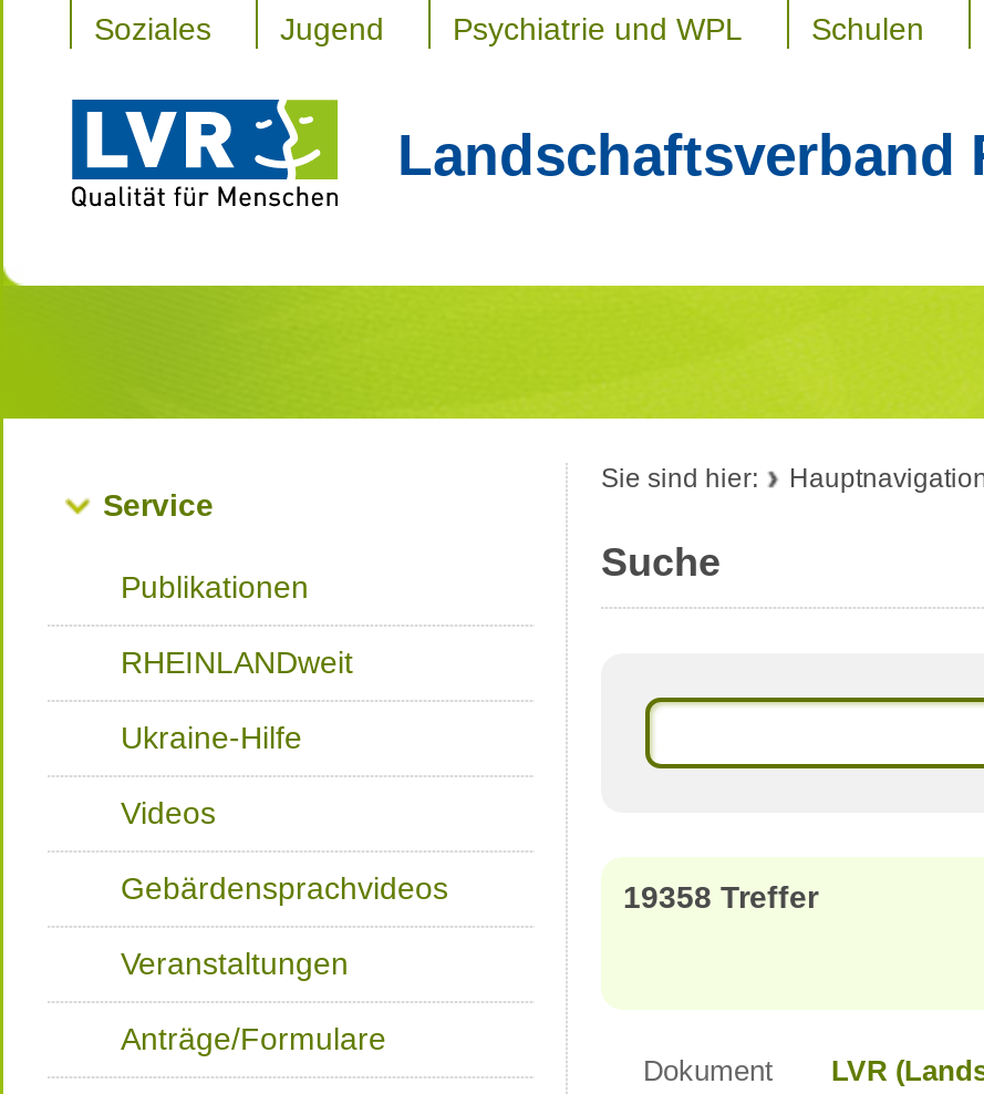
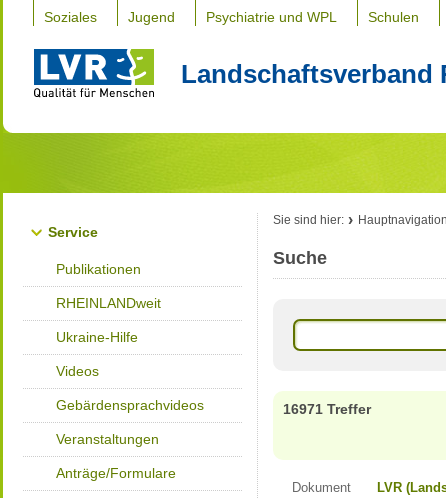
[623,879,818,915] 19358 Treffer -> [283,401,371,417] 16971 Treffer

